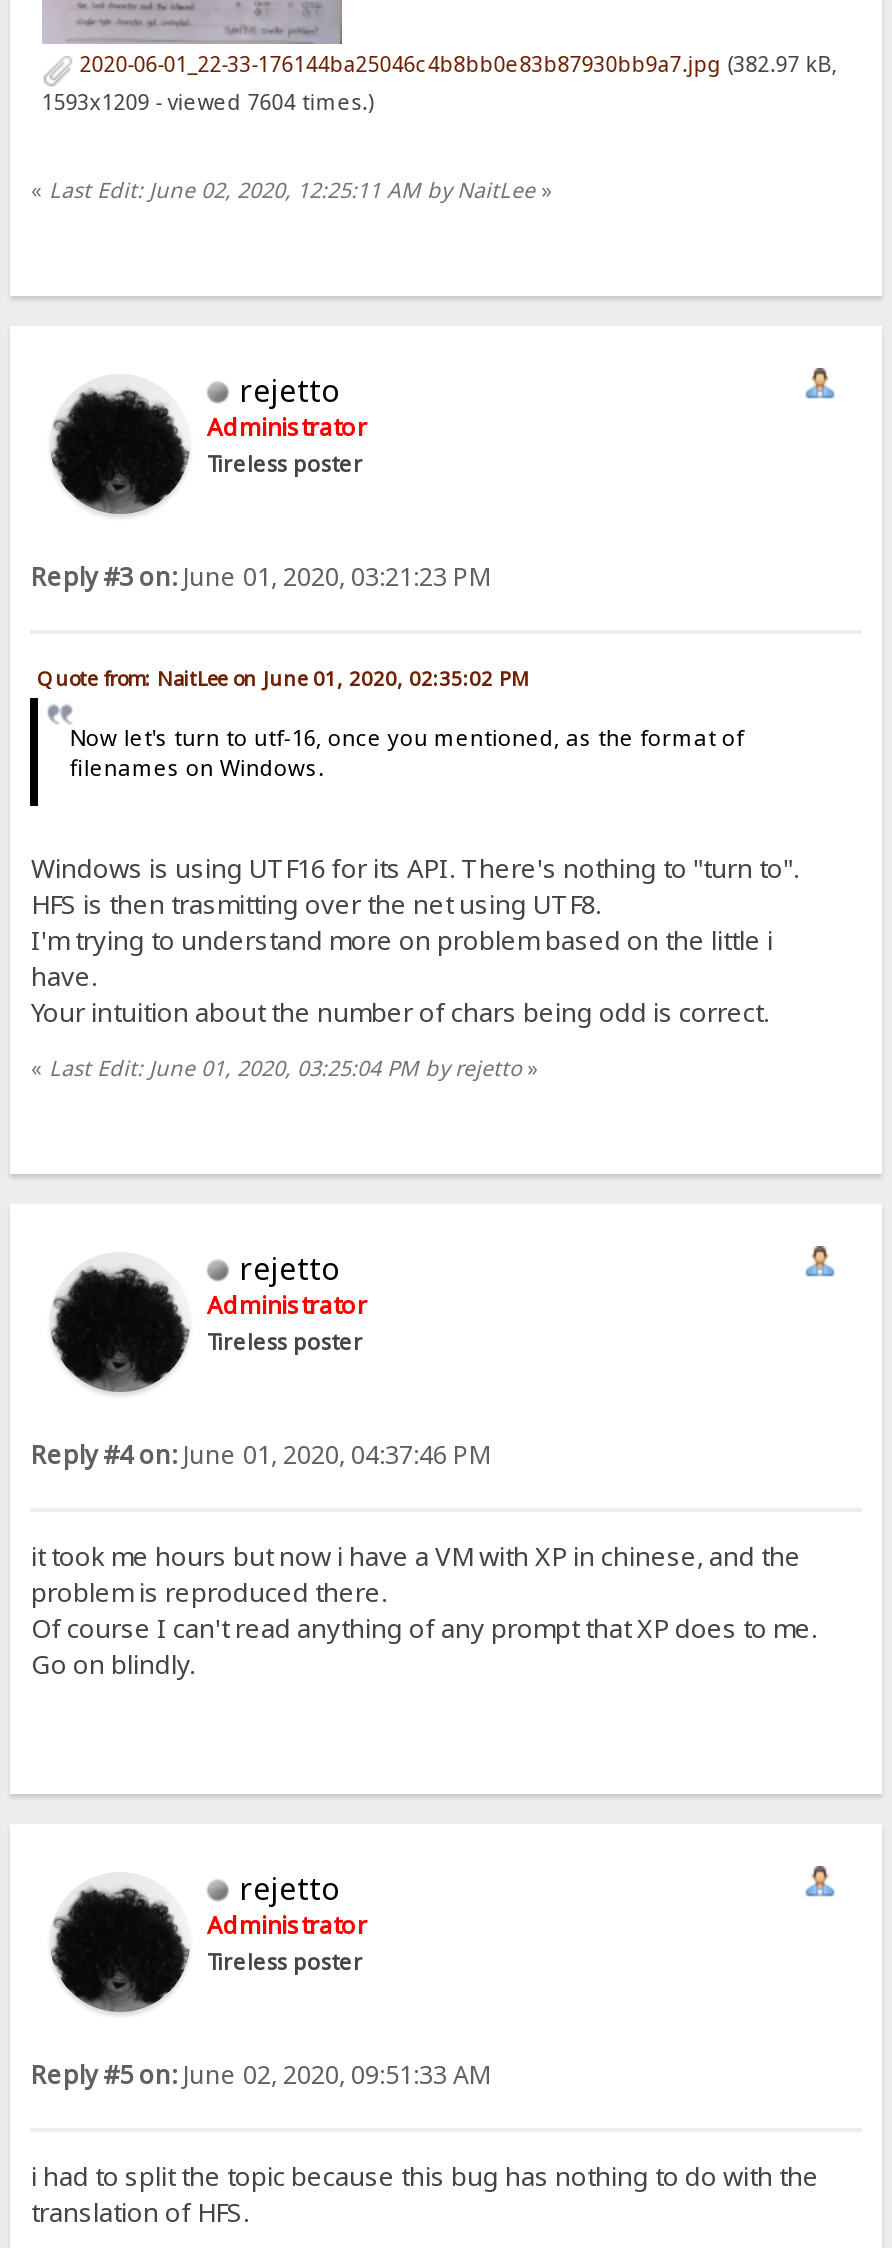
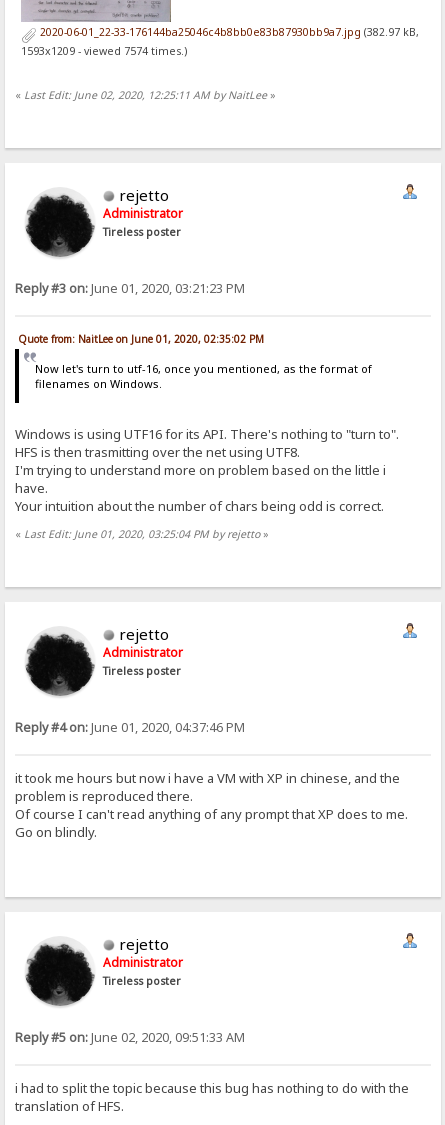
[42,88,374,116] 1593x1209 - viewed 7604 times.) -> [21,44,187,58] 1593x1209 - viewed 7574 times.)

